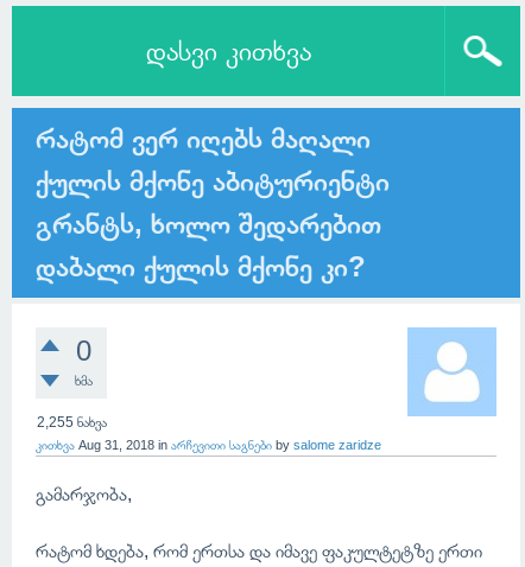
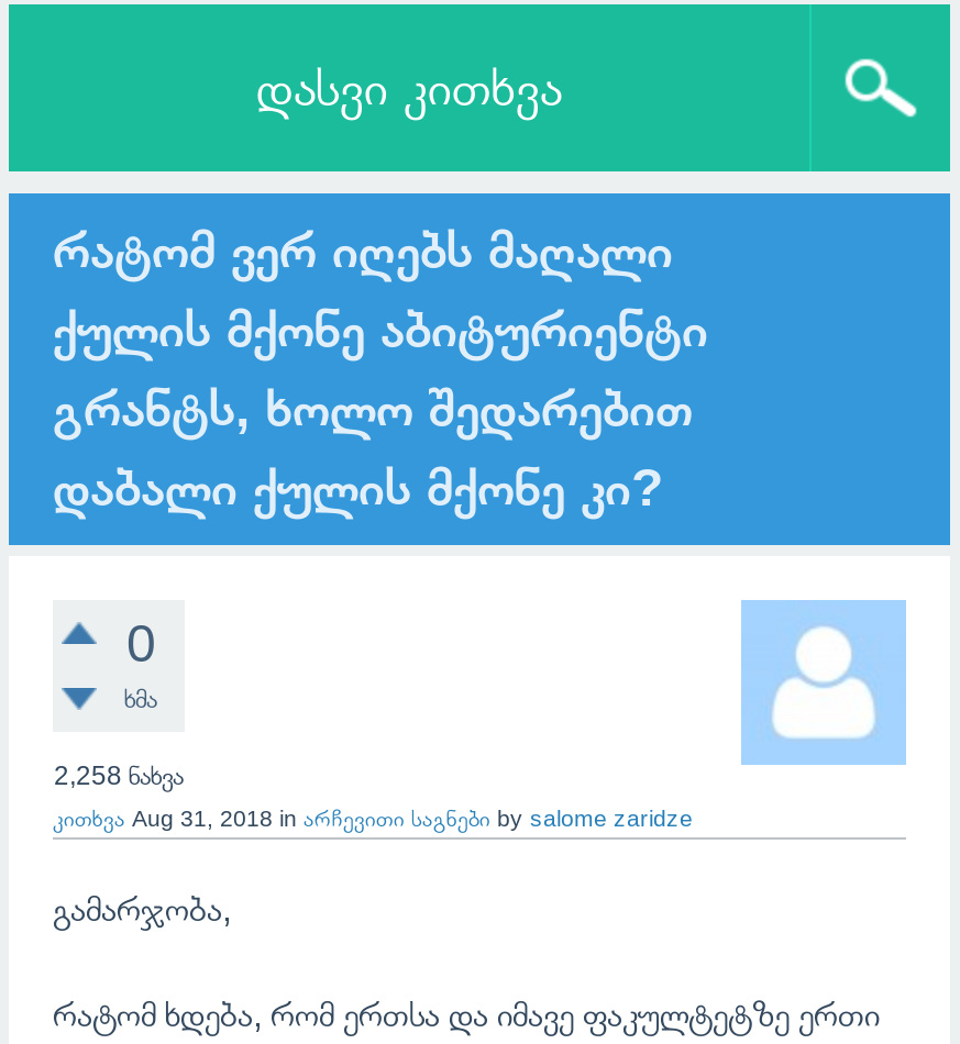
[36,414,106,431] 2,255 ნახვა -> [54,760,184,791] 2,258 ნახვა

